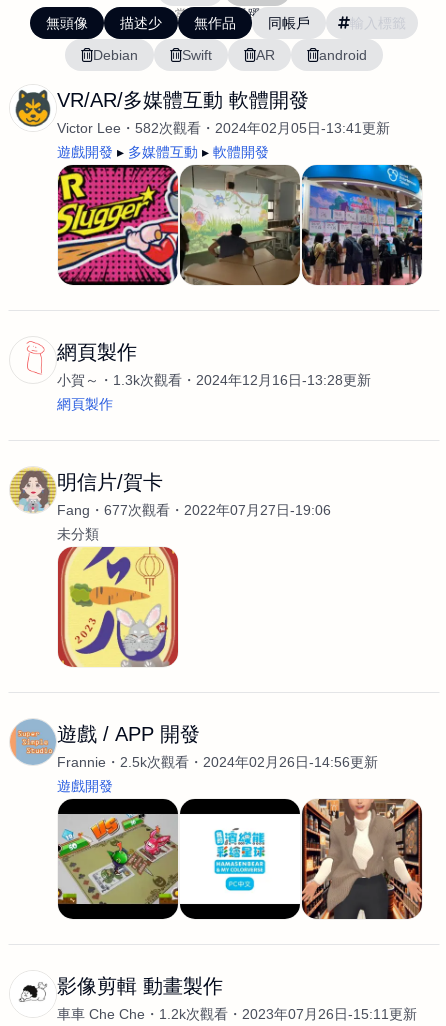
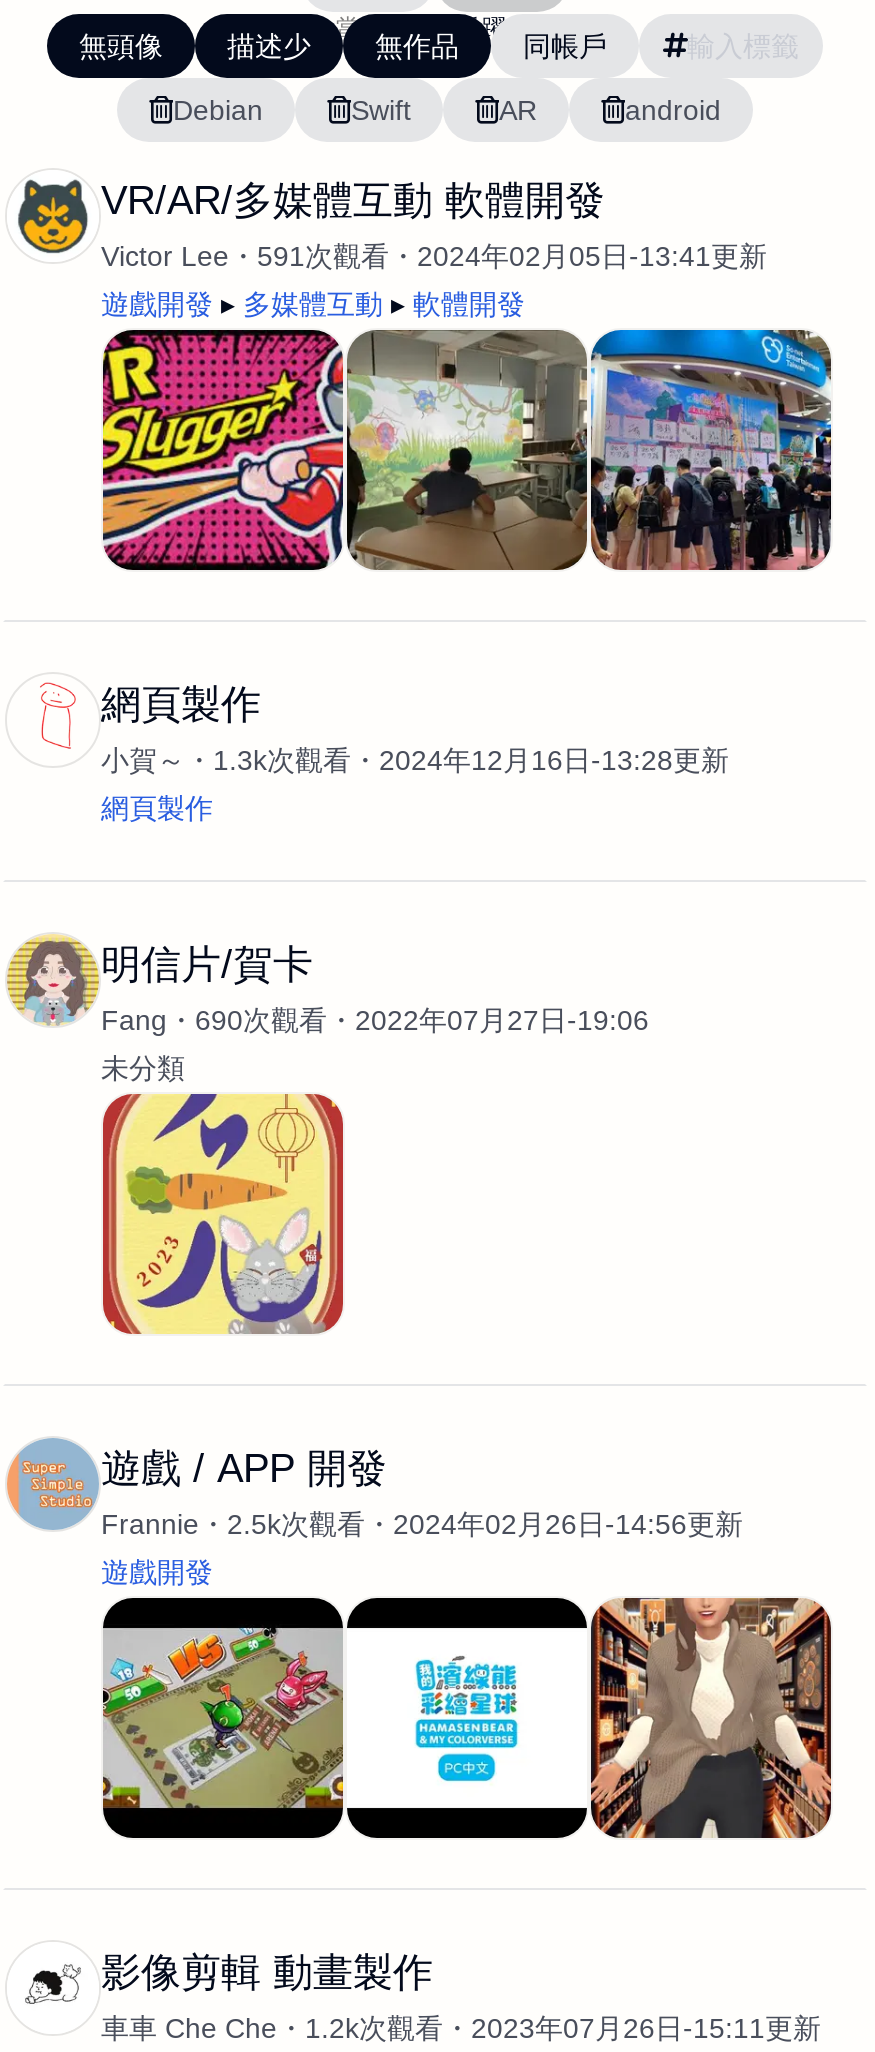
[57,120,390,136] Victor Lee 582次觀看 2024年02月05日-13:41更新 -> [101,240,767,272] Victor Lee 591次觀看 2024年02月05日-13:41更新
[57,502,331,518] Fang 677次觀看 2022年07月27日-19:06 -> [101,1004,649,1036] Fang 690次觀看 2022年07月27日-19:06

